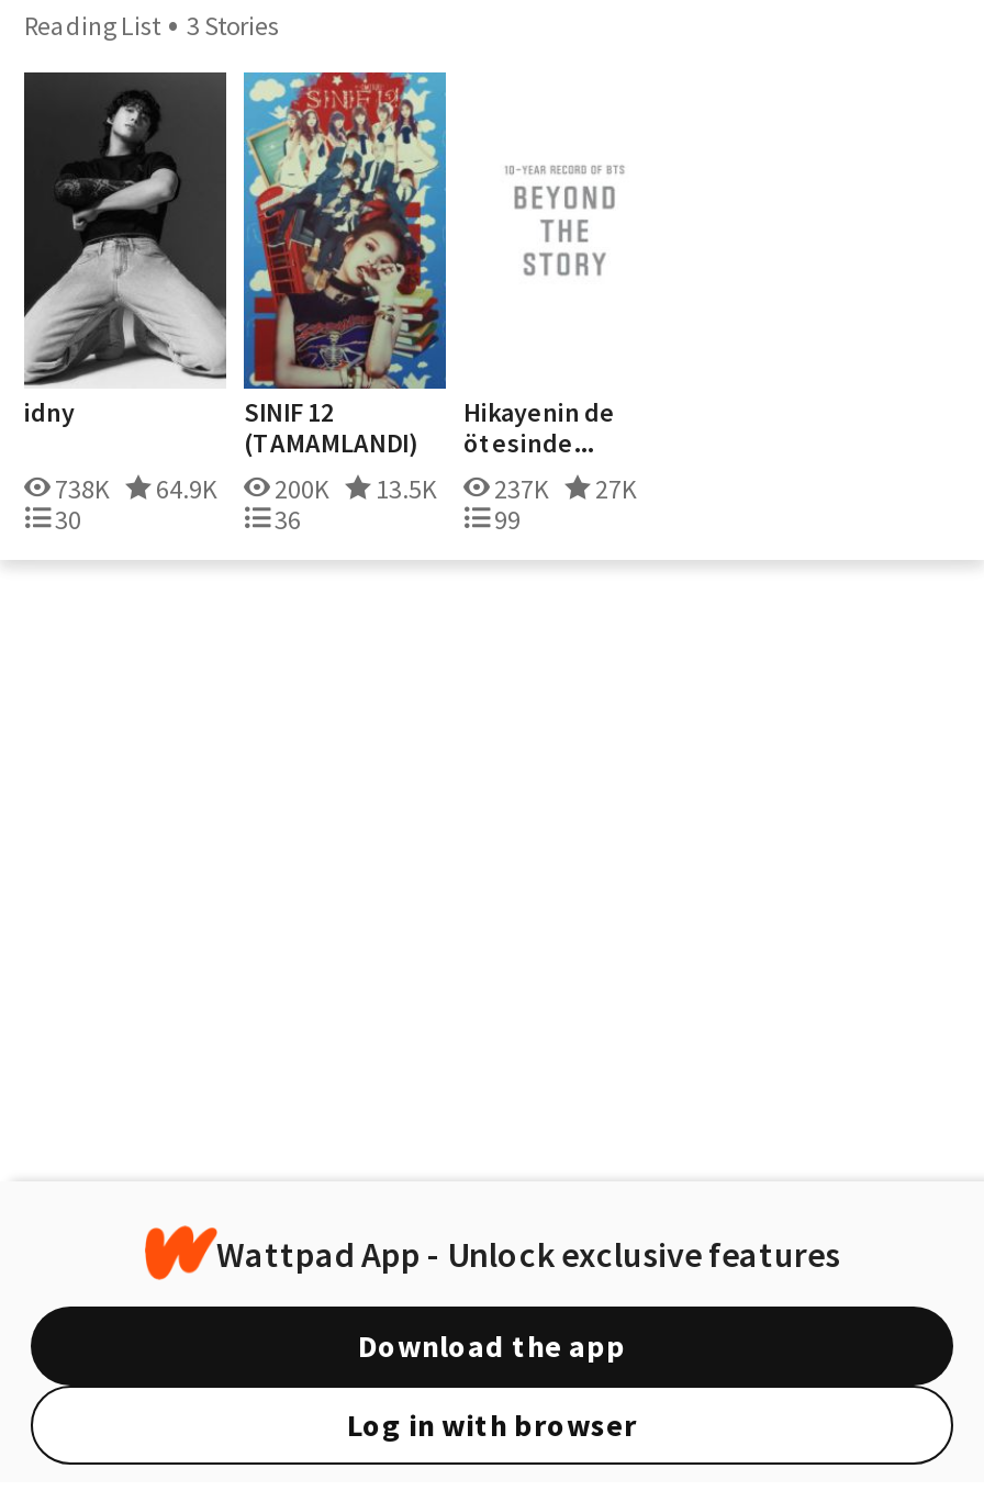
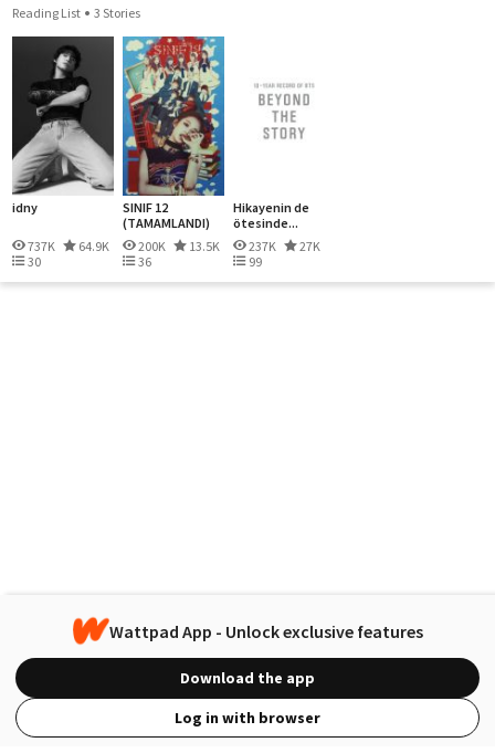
[51,472,637,505] 738K 64.9K 200K 13.5K 237K 27K -> [25,238,320,254] 737K 64.9K 200K 13.5K 237K 27K

